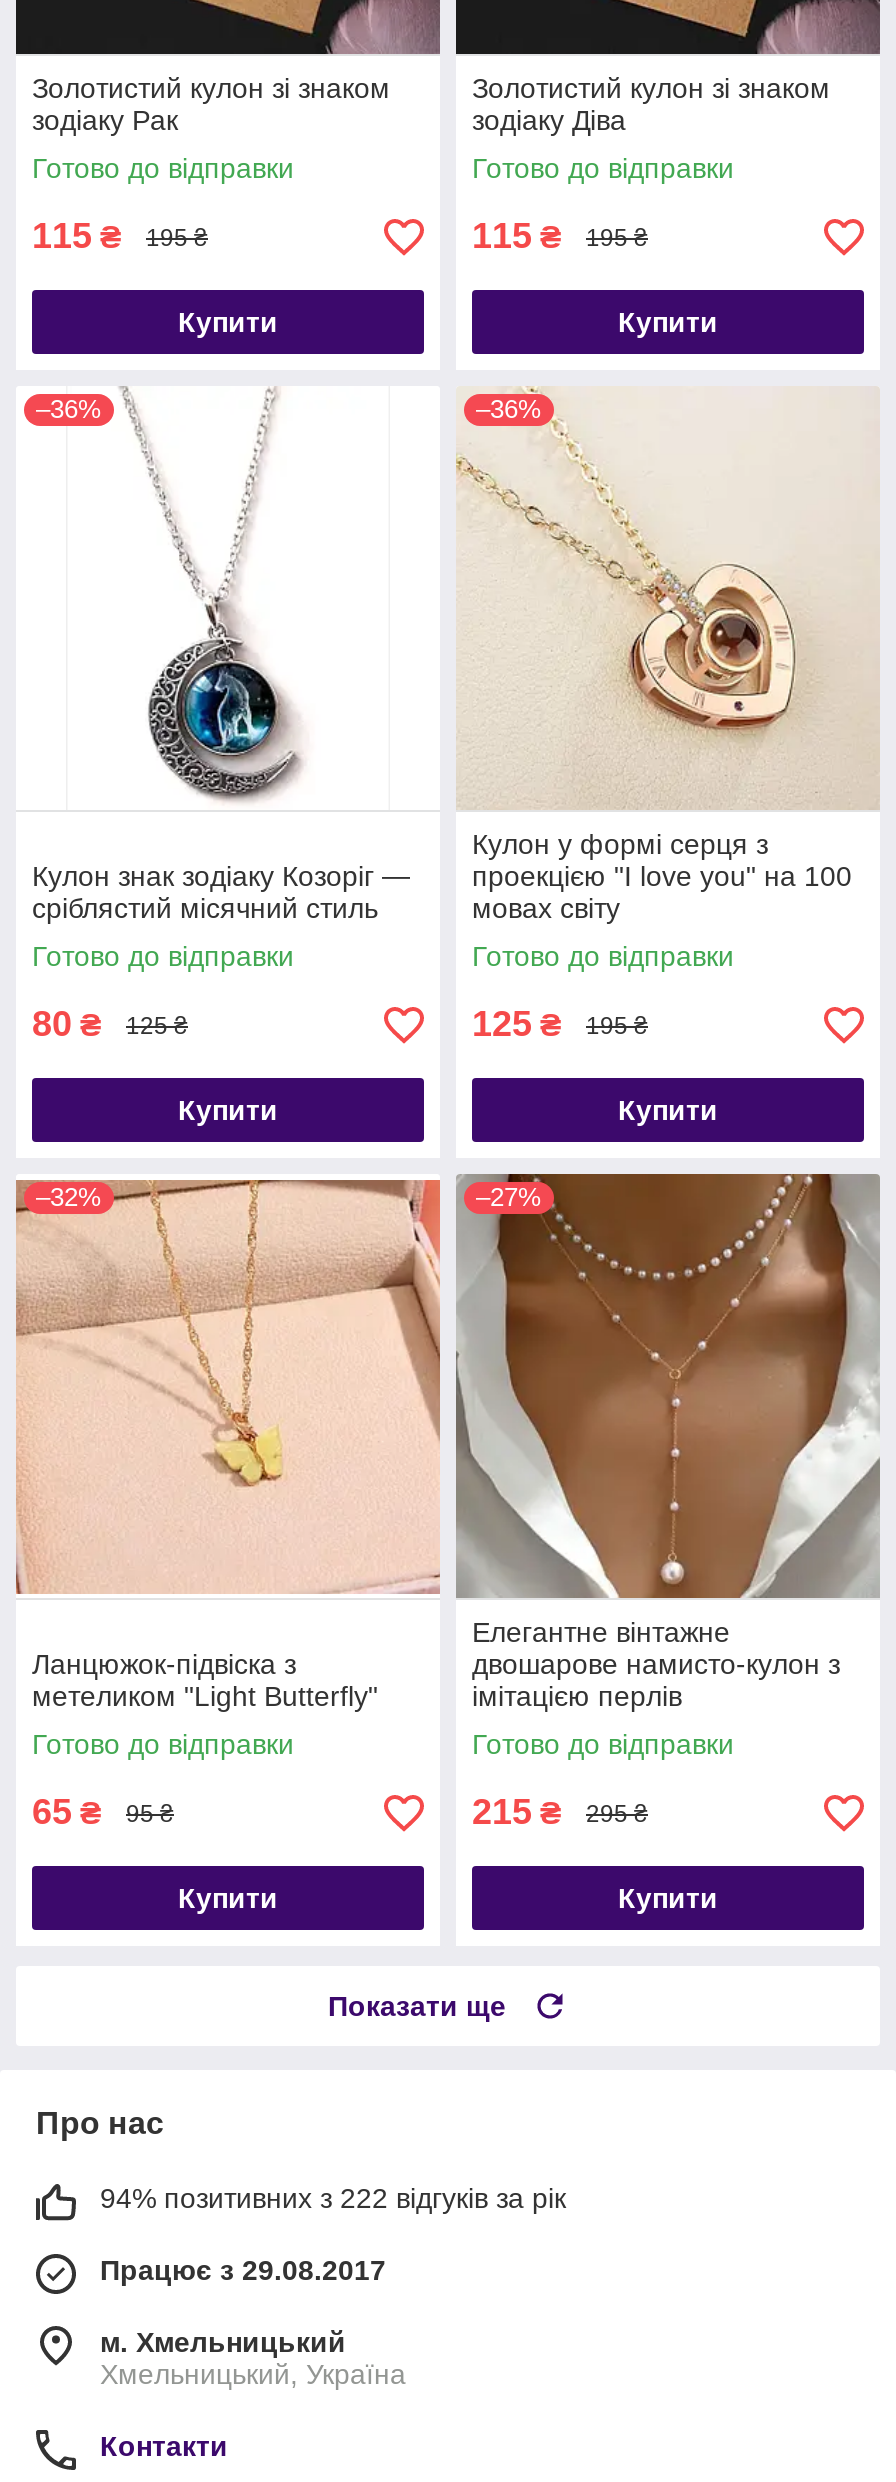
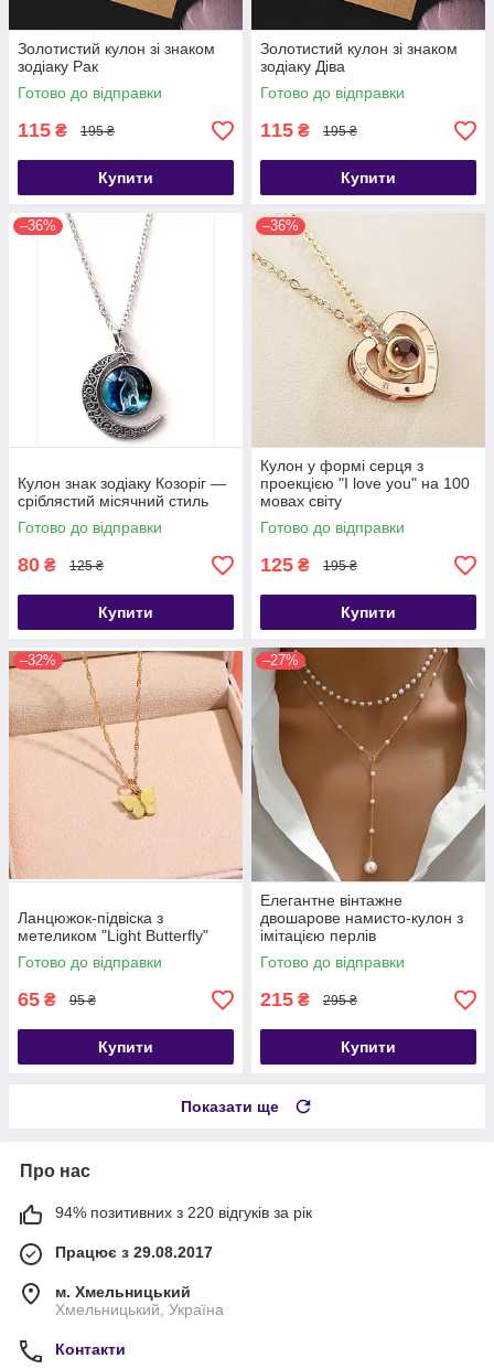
[100,2183,566,2215] 94% позитивних з 222 відгуків за рік -> [55,1204,312,1222] 94% позитивних з 220 відгуків за рік

